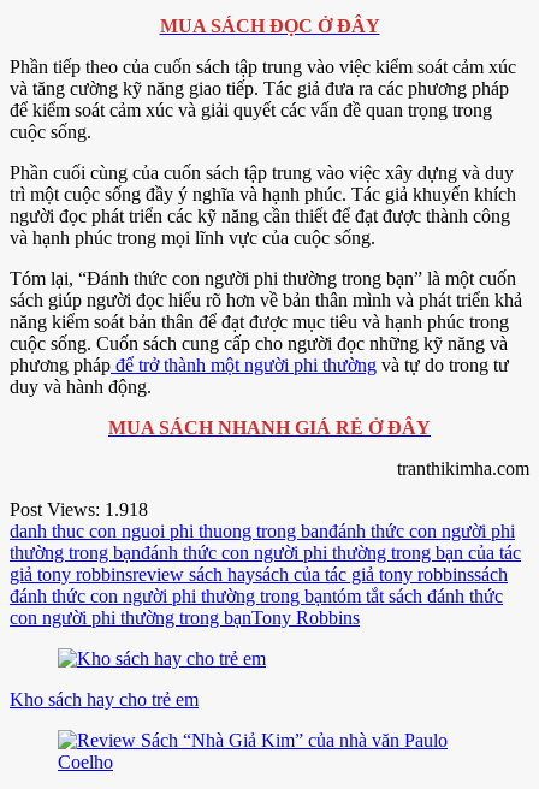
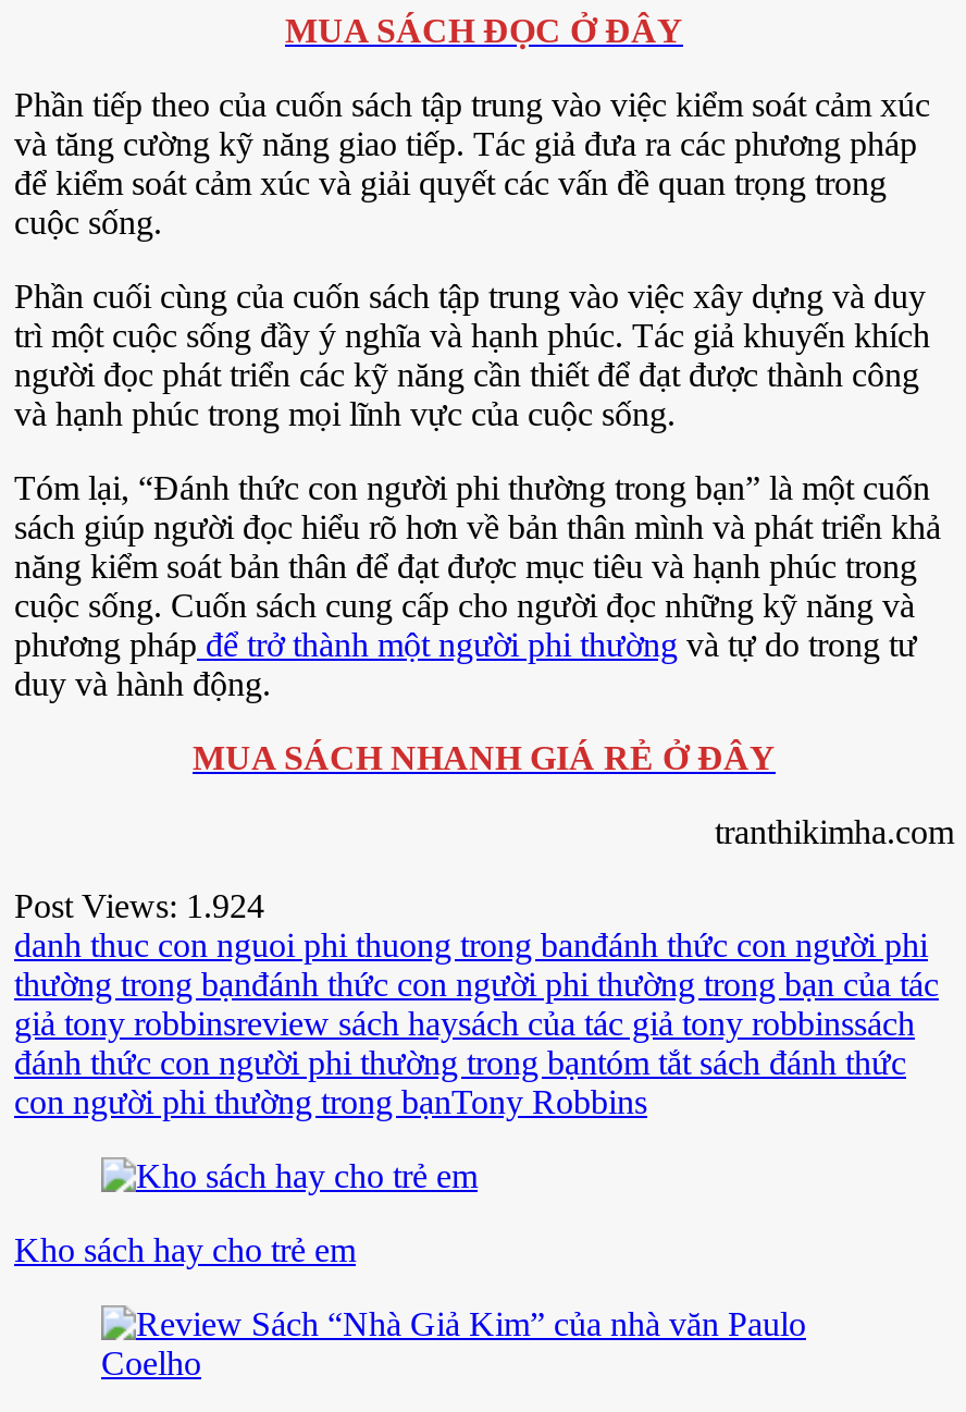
[10,499,148,519] Post Views: 1.918 -> [14,887,264,924] Post Views: 1.924

